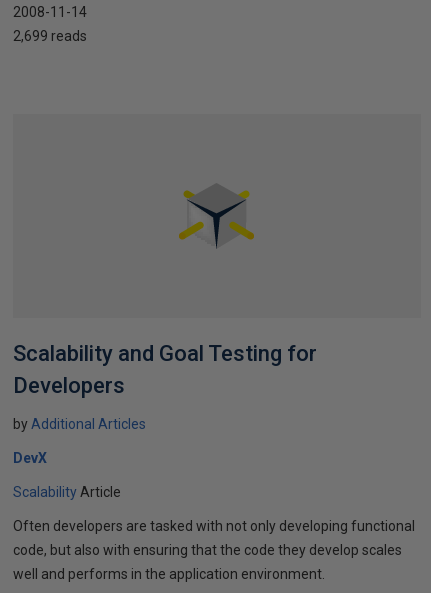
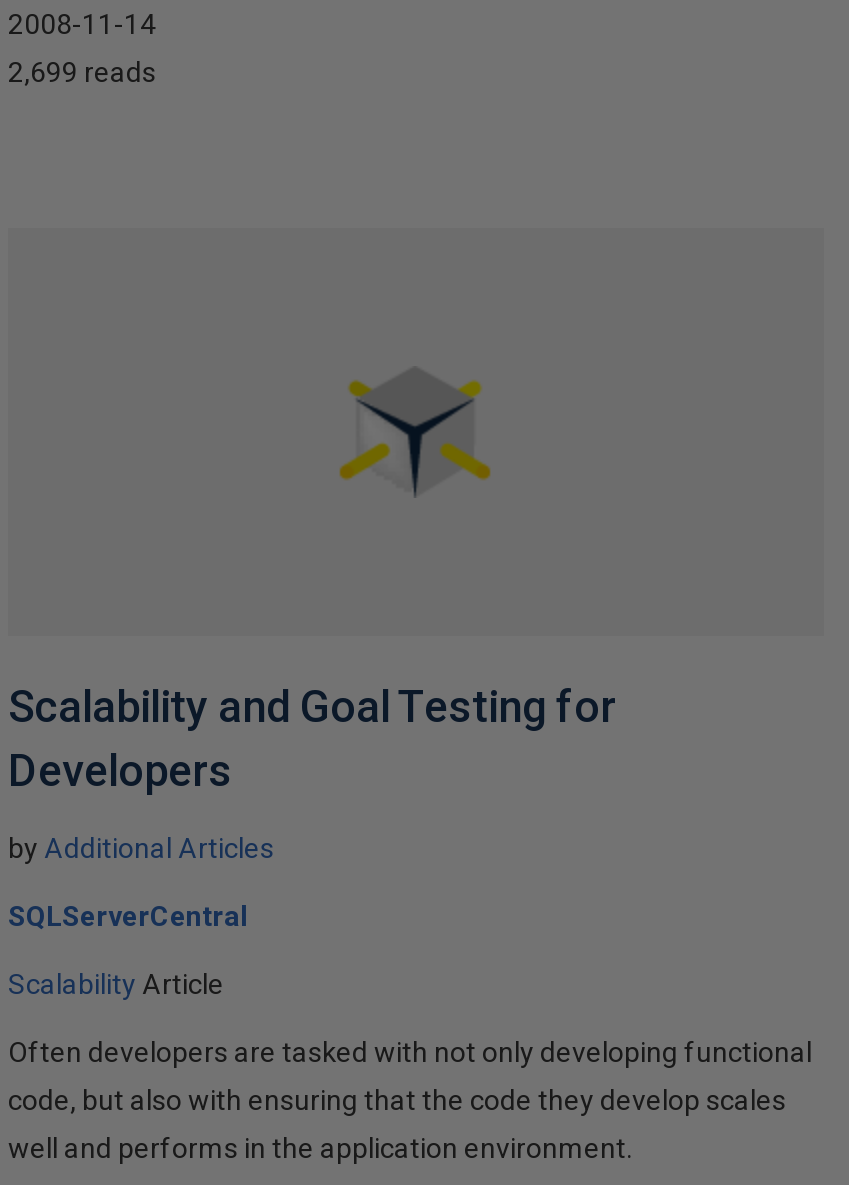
[13,450,47,466] DevX -> [8,900,248,932] SQLServerCentral

